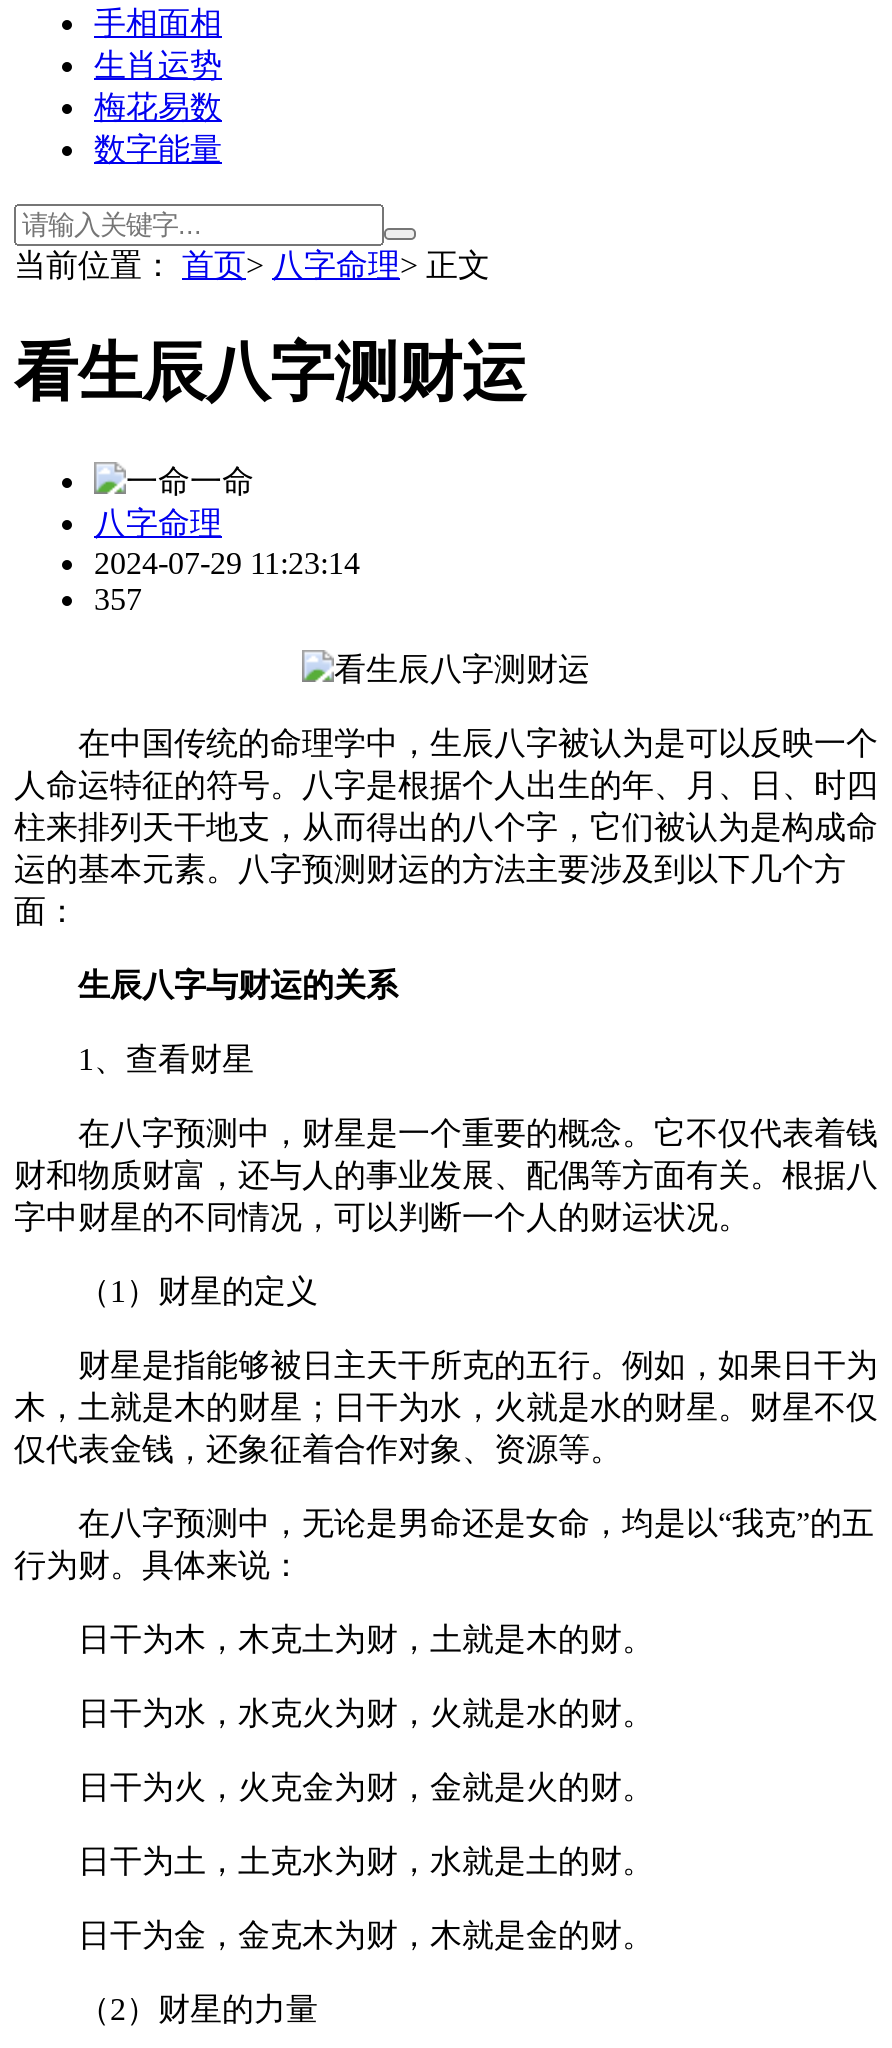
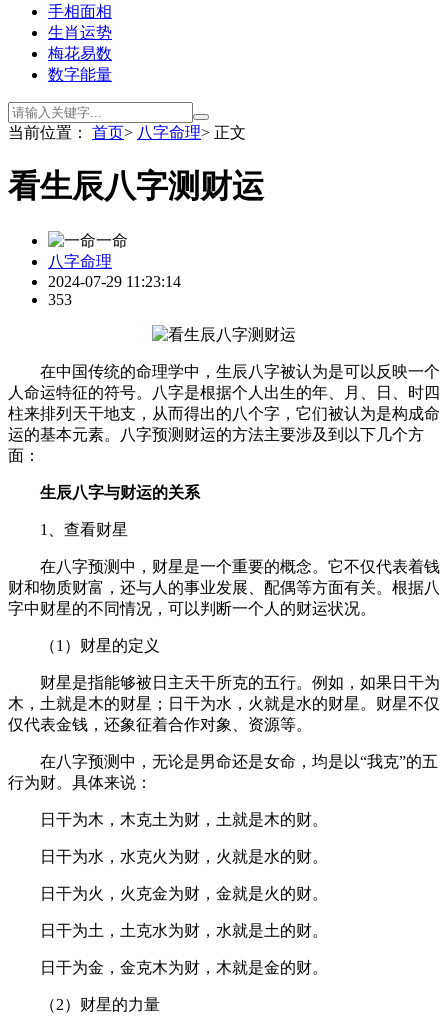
[94,582,142,616] 357 -> [48,291,72,308] 353

